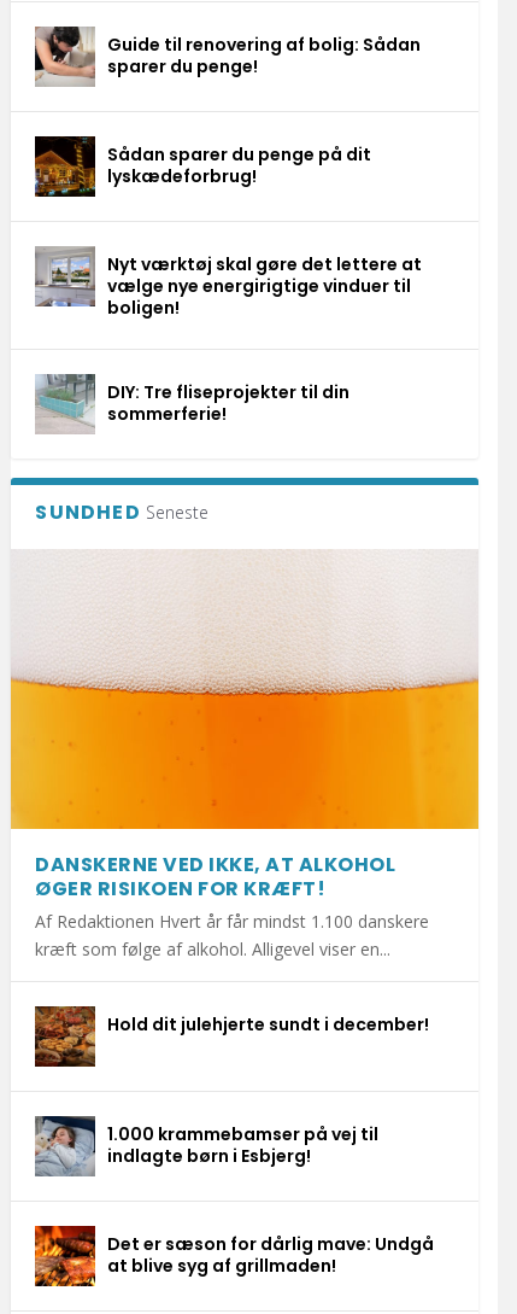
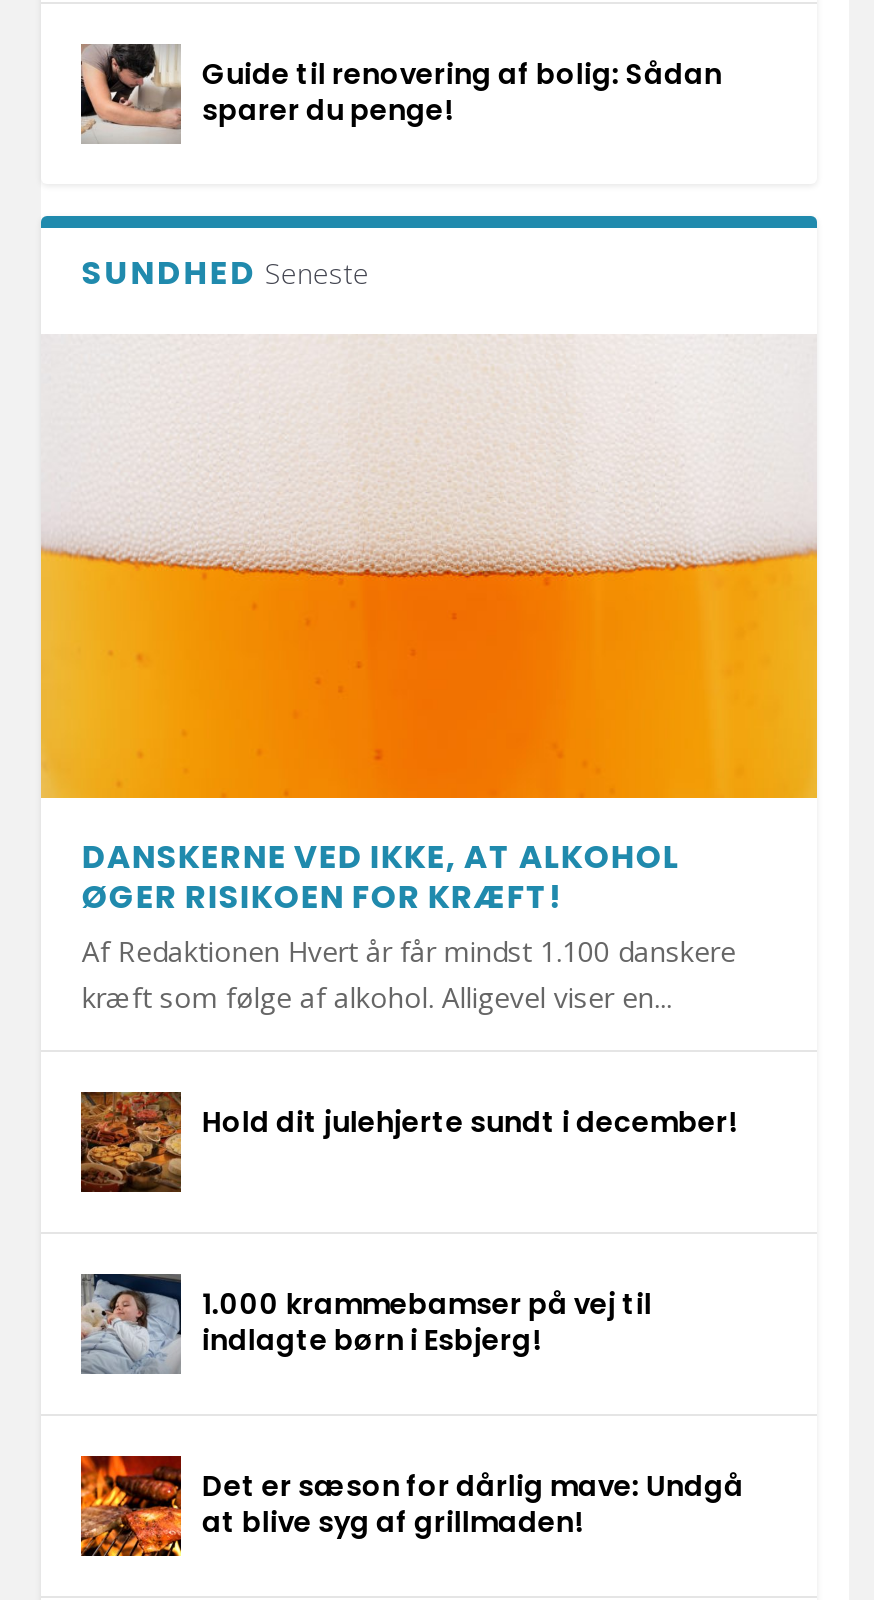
[34,135,372,198] [image] | Sådan sparer du penge på dit | lyskædeforbrug! -> none
[35,246,422,426] [image] | Nyt værktøj skal gøre det lettere at | vælge nye energirigtige vinduer til | boligen! | DIY: Tre fliseprojekter til din | sommerferie! -> none
[35,374,90,425] [image] -> none

